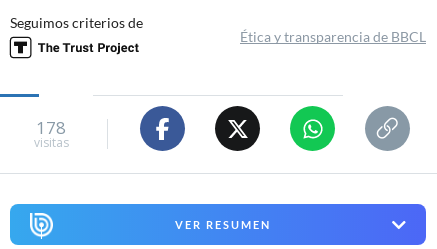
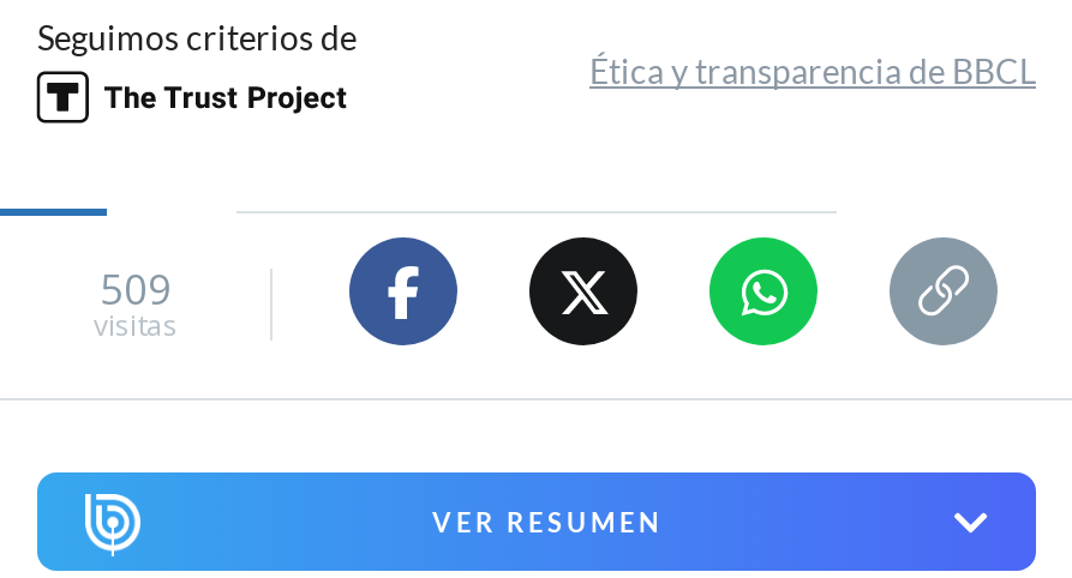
[36,116,66,139] 178 -> [100,261,172,317] 509

